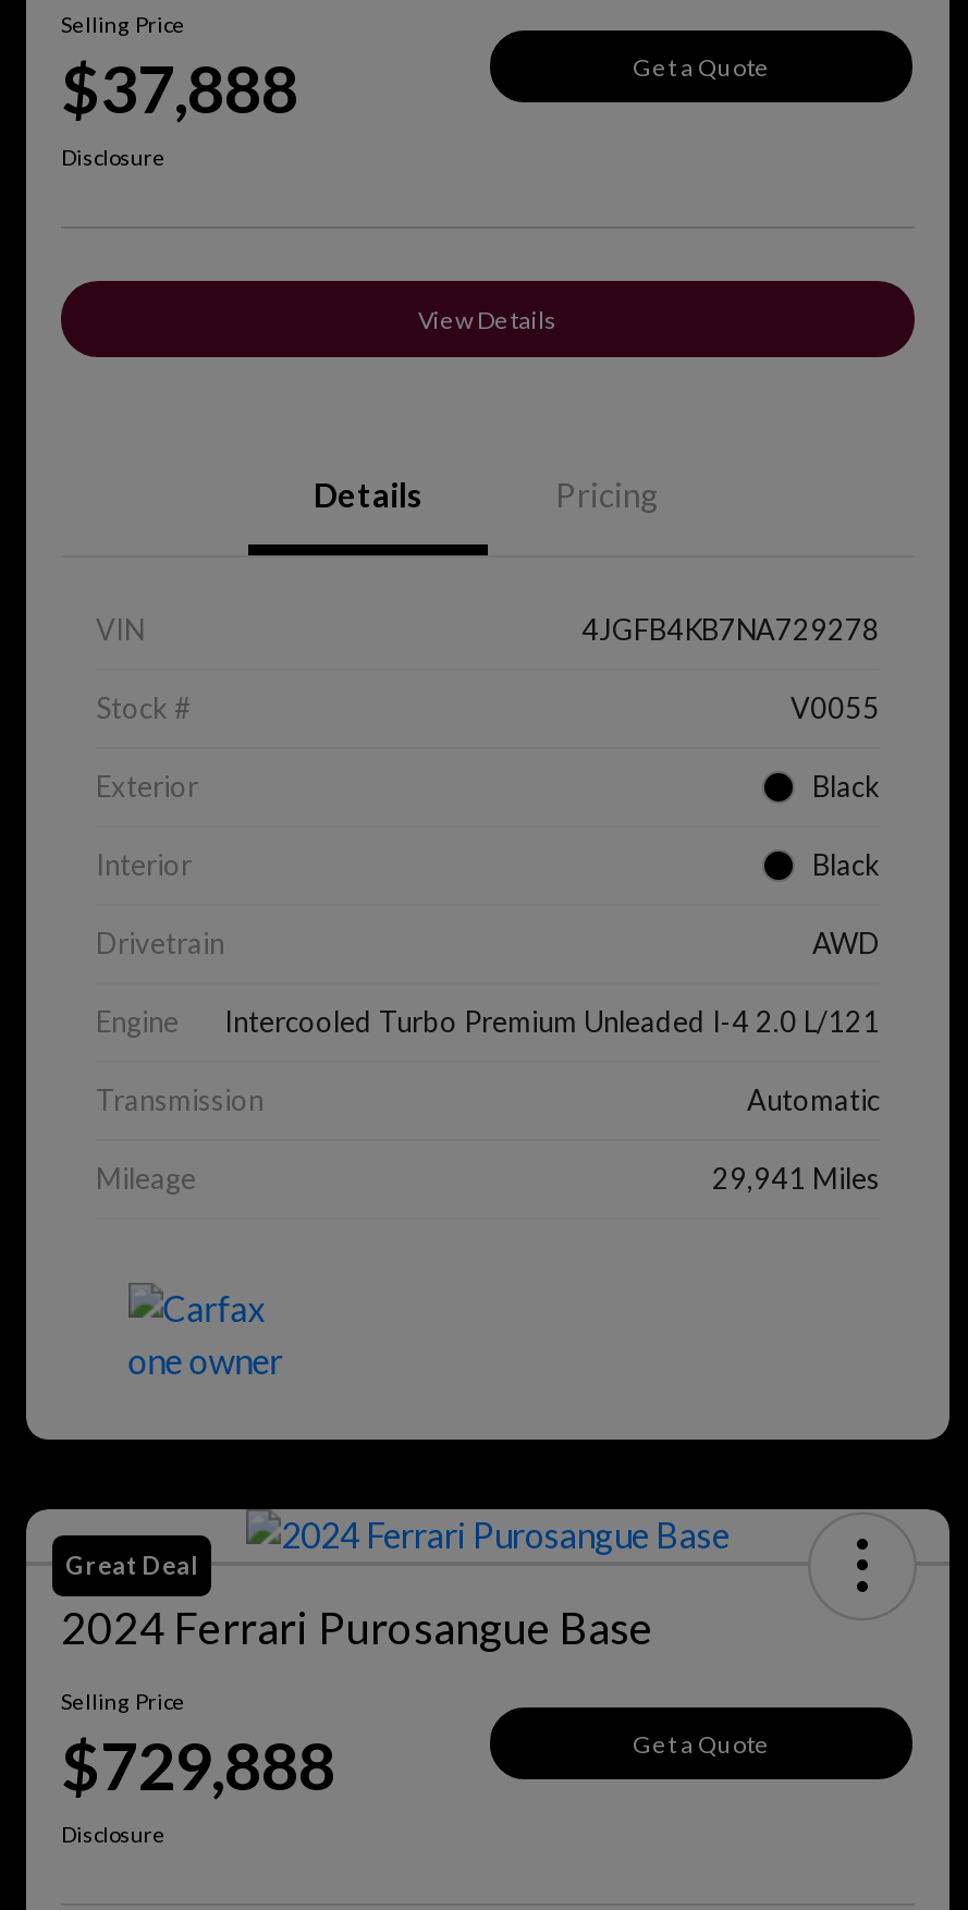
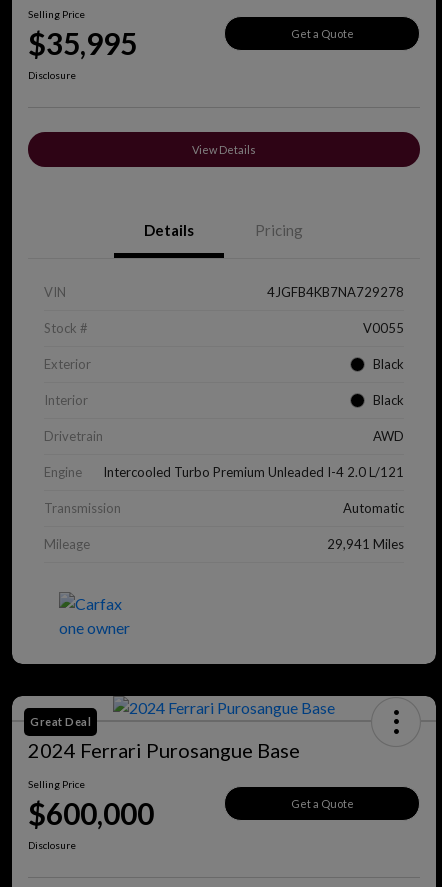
[61,48,298,127] $37,888 -> [28,25,137,61] $35,995
[61,1725,335,1804] $729,888 -> [28,795,154,831] $600,000

